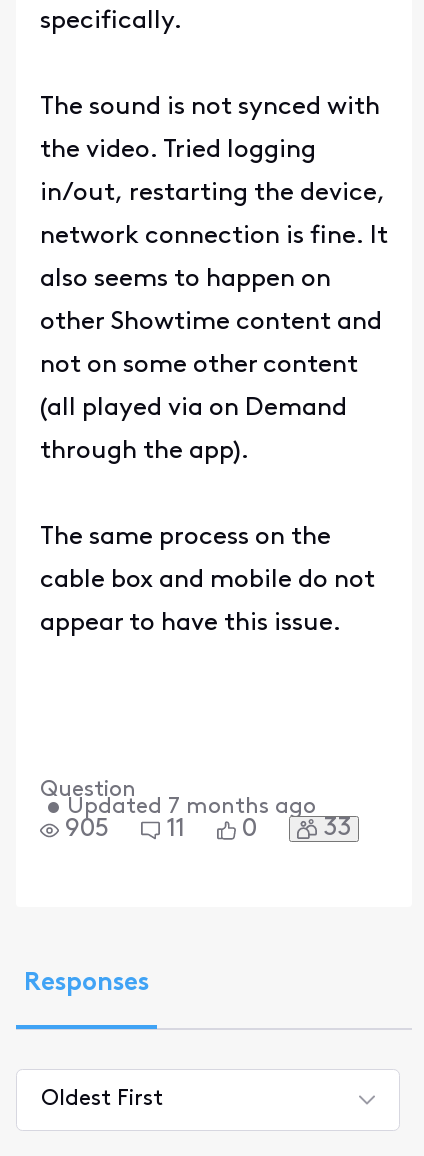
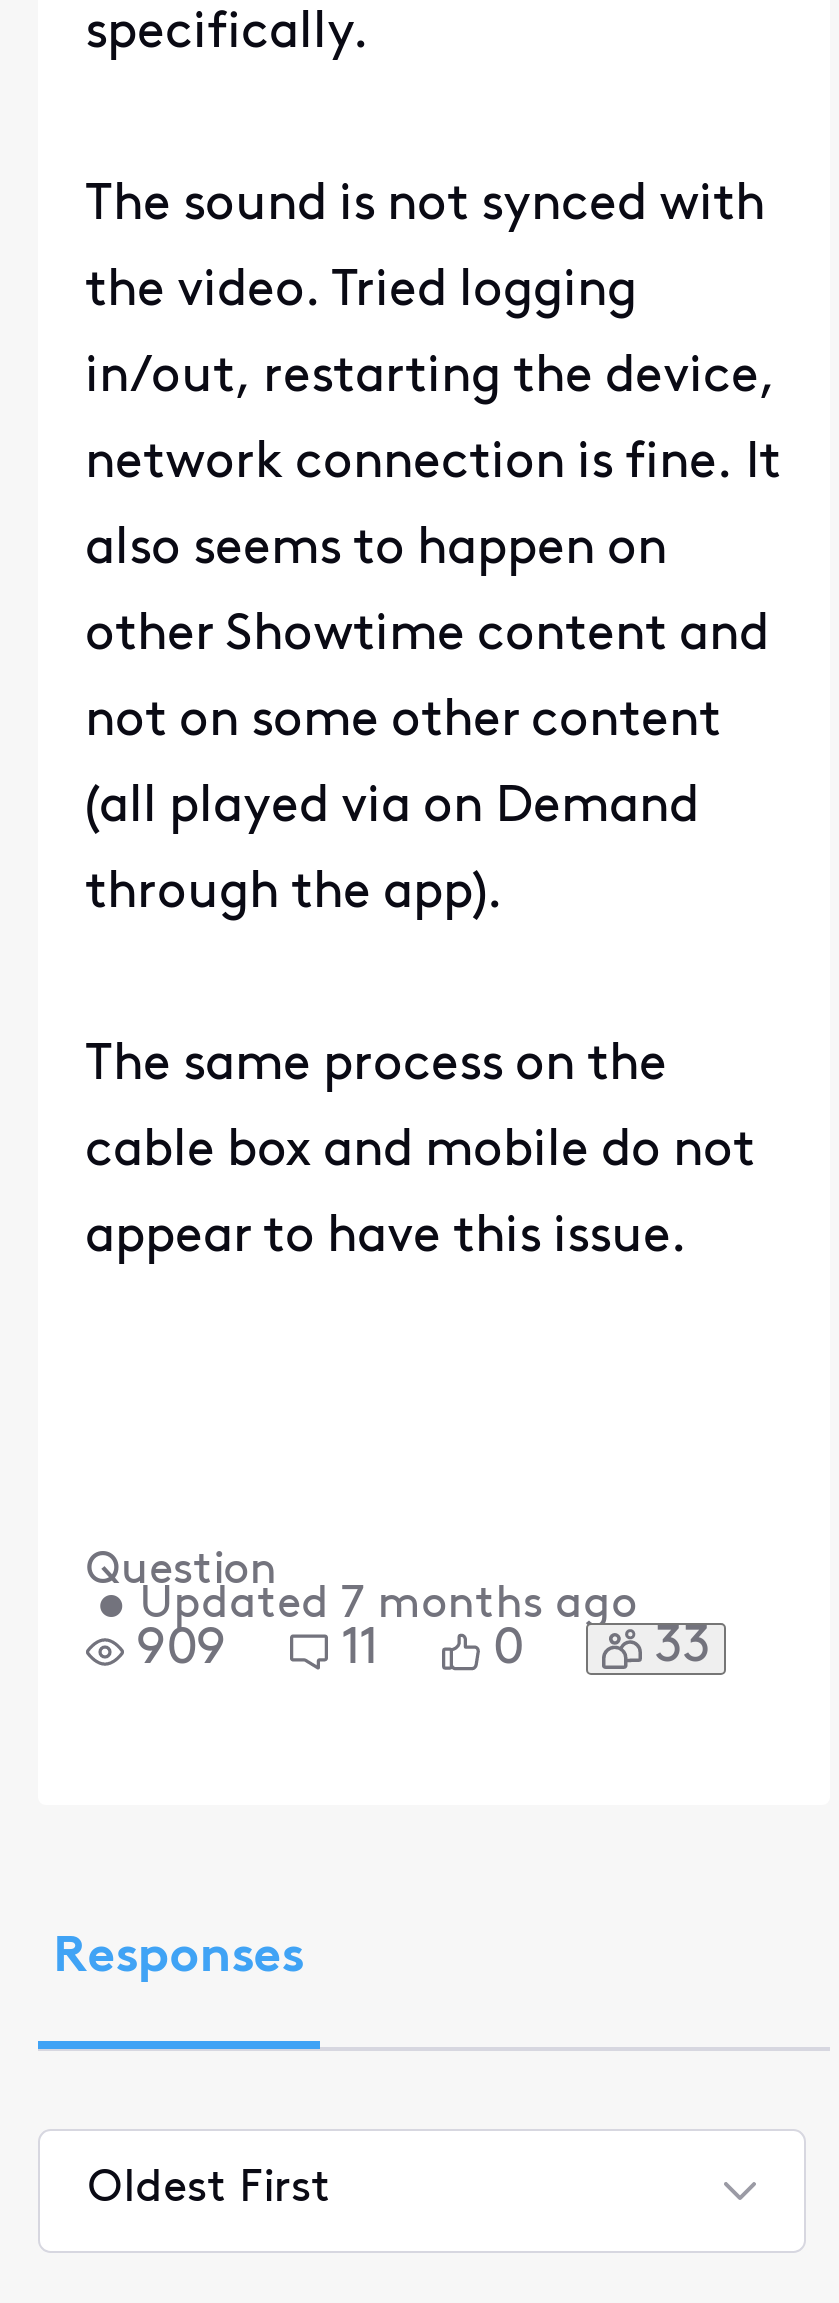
[65,817,109,842] 905 -> [136,1625,226,1675] 909

